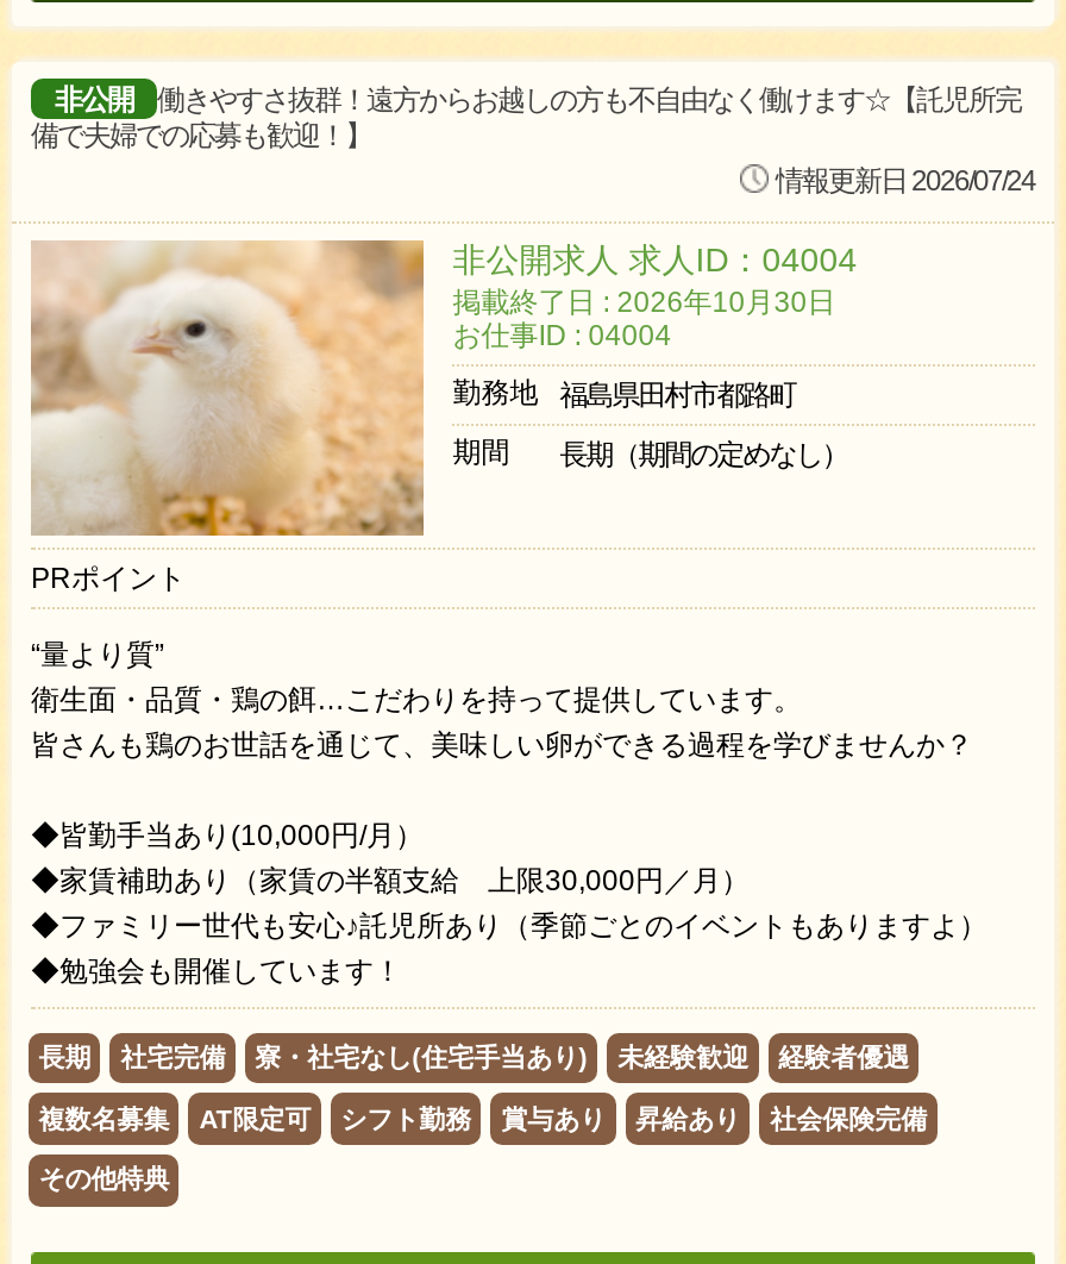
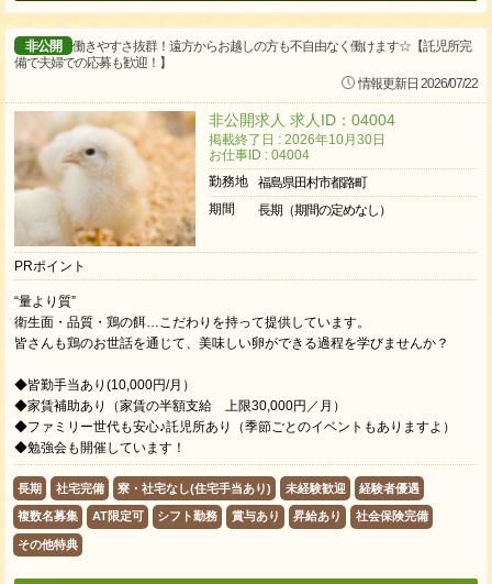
[776,164,1035,197] 情報更新日 2026/07/24 -> [358,76,478,91] 情報更新日 2026/07/22

